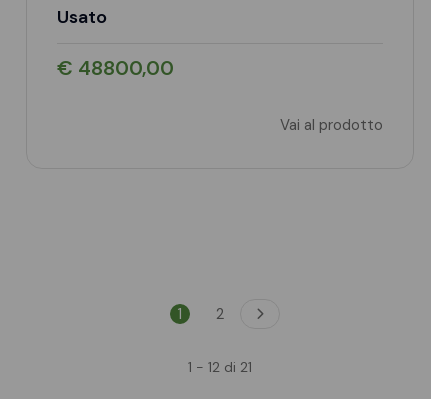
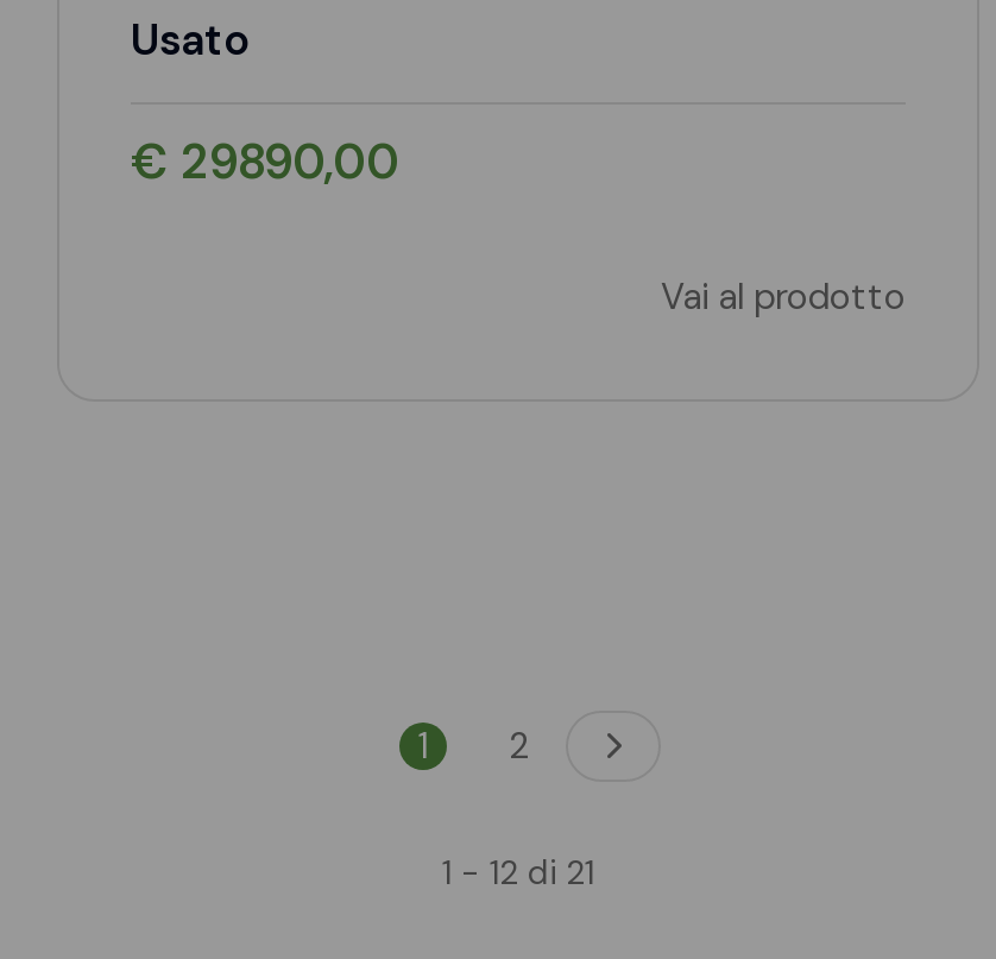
[57,55,174,81] € 48800,00 -> [131,130,399,192] € 29890,00

